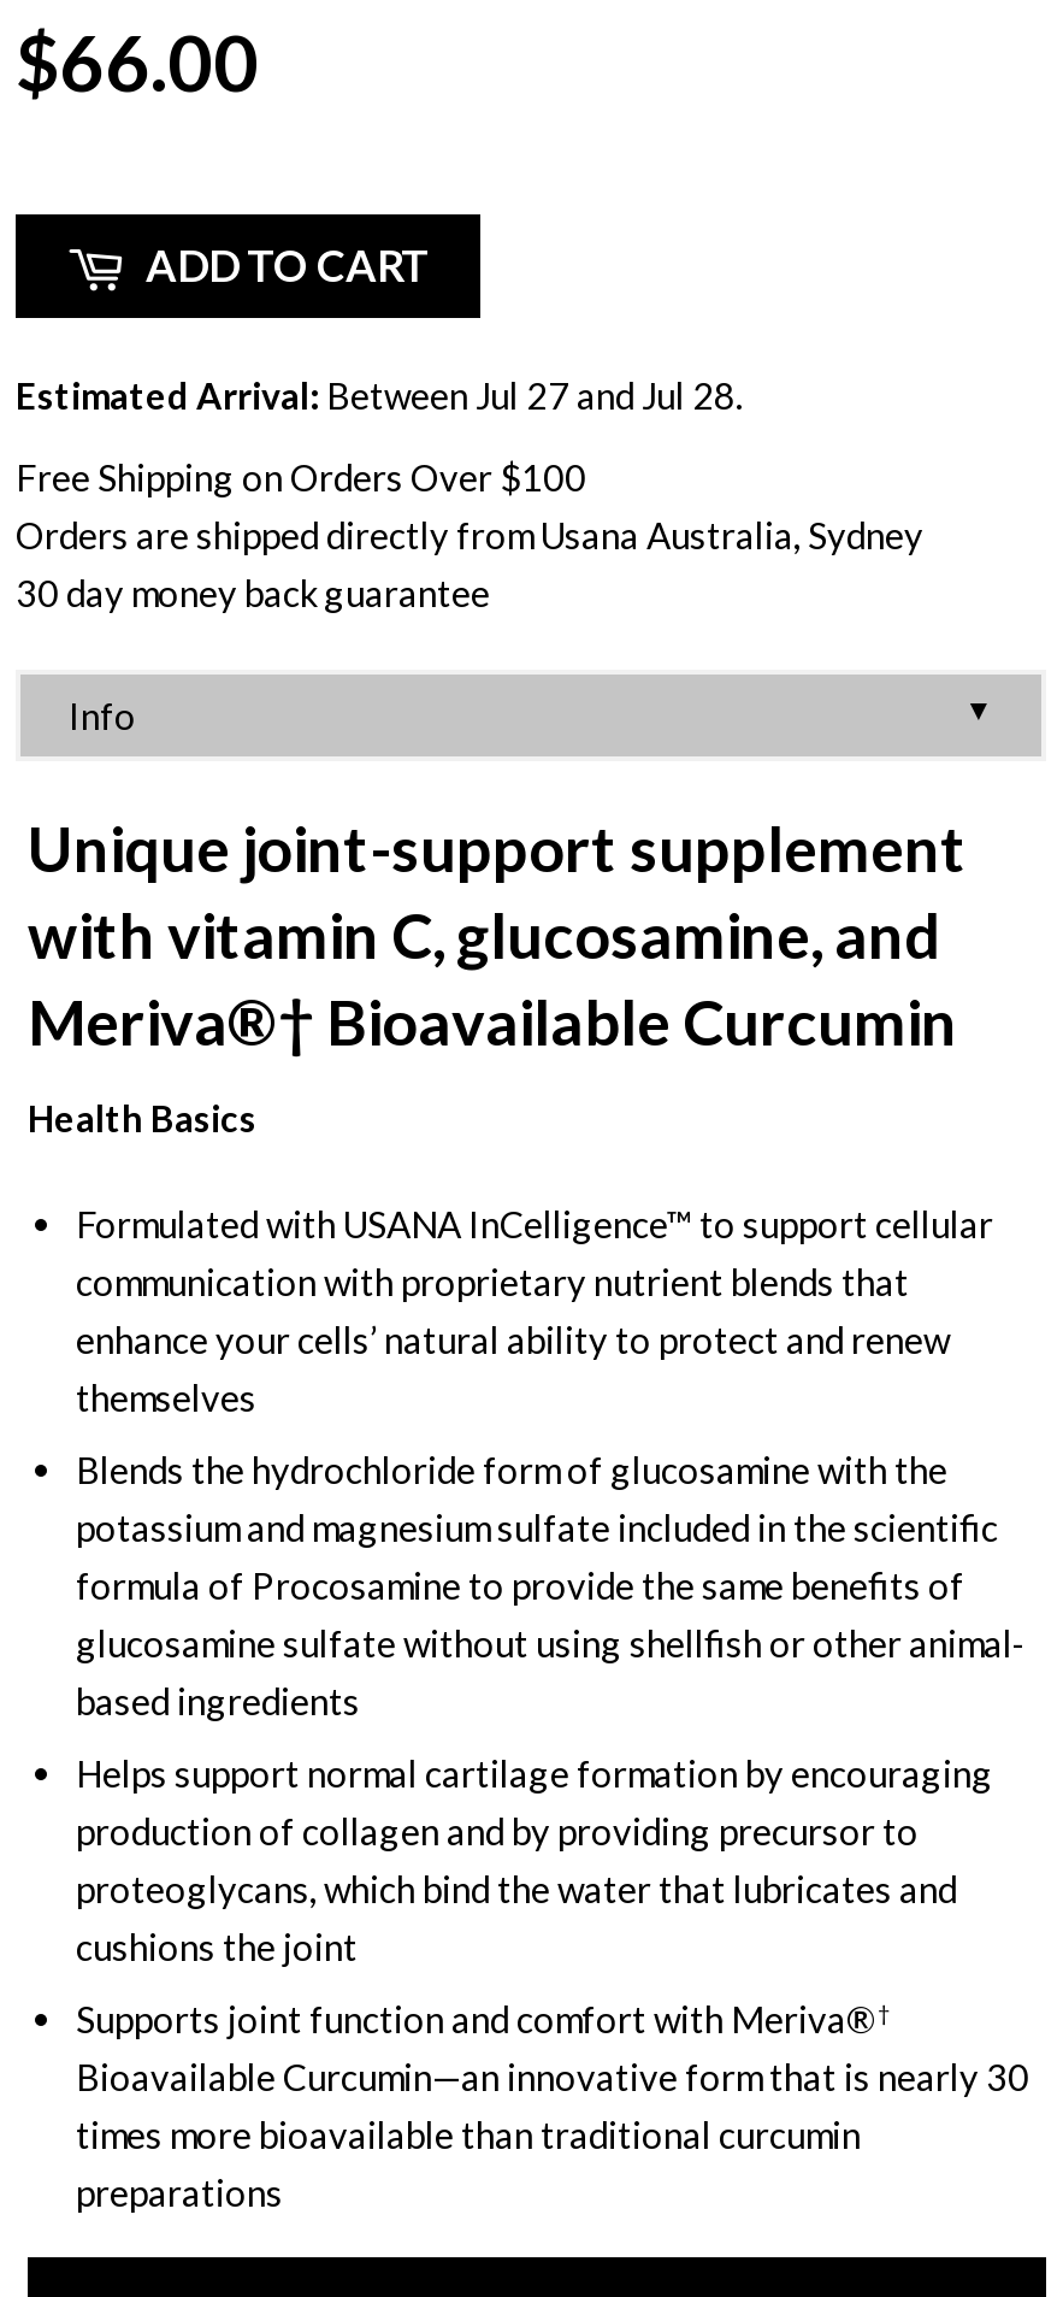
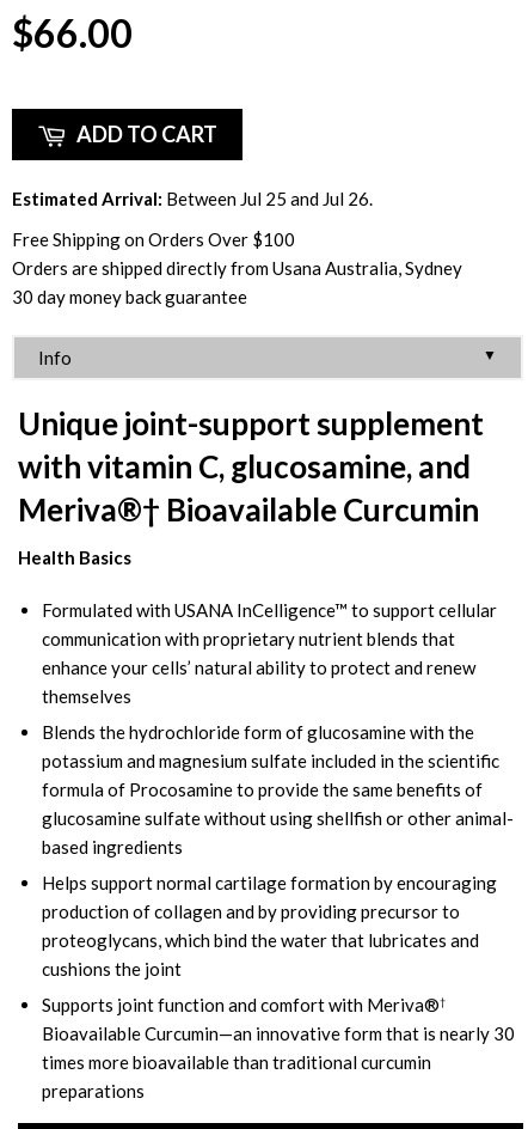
[16,372,743,416] Estimated Arrival: Between Jul 27 and Jul 28. -> [12,187,373,209] Estimated Arrival: Between Jul 25 and Jul 26.

